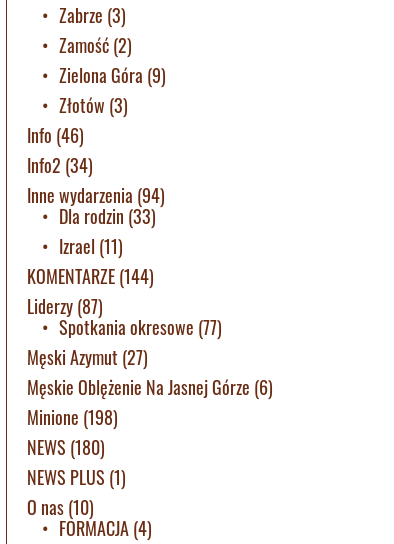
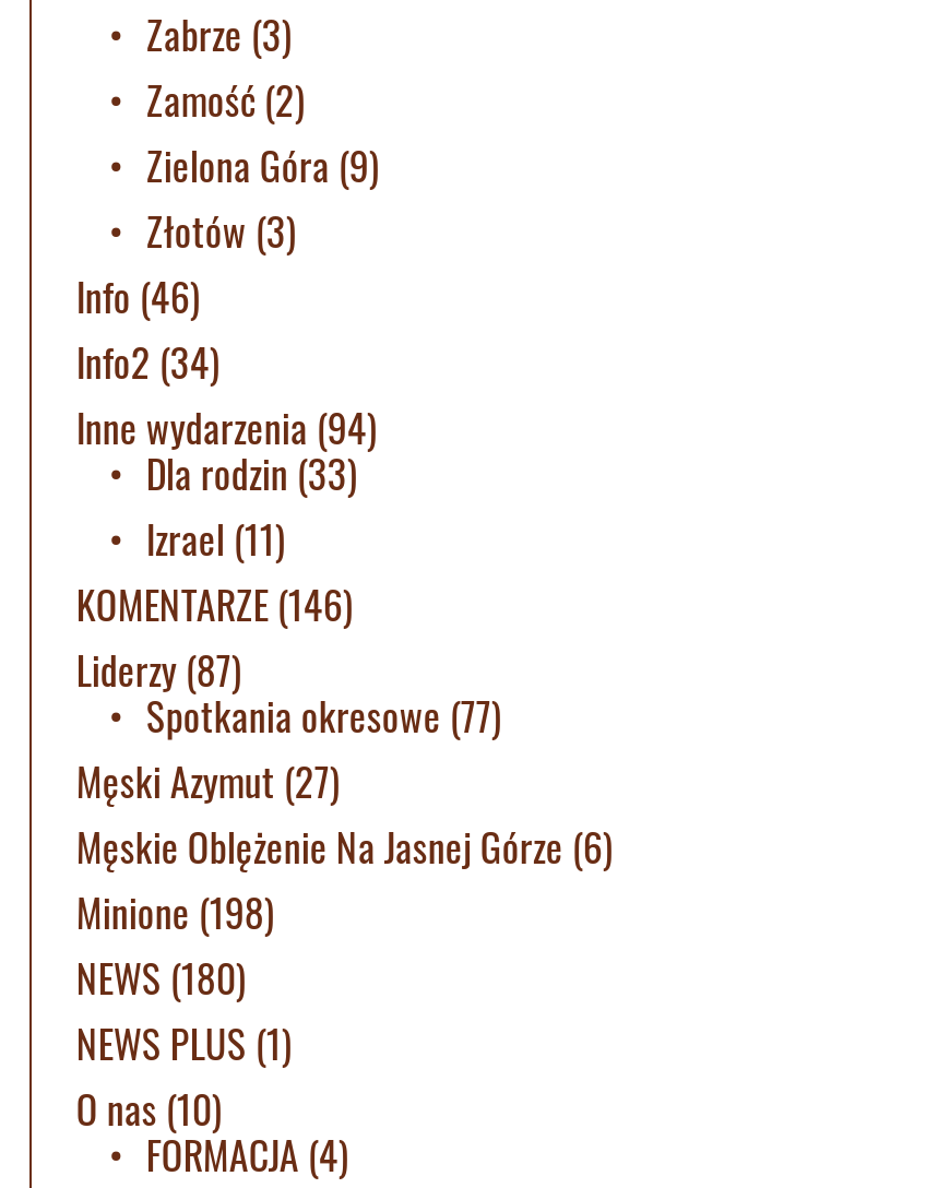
[27,263,154,289] KOMENTARZE (144) -> [76,575,354,632] KOMENTARZE (146)

